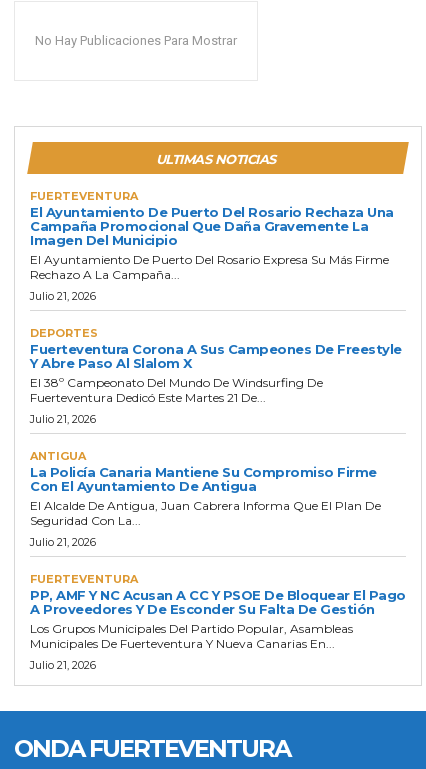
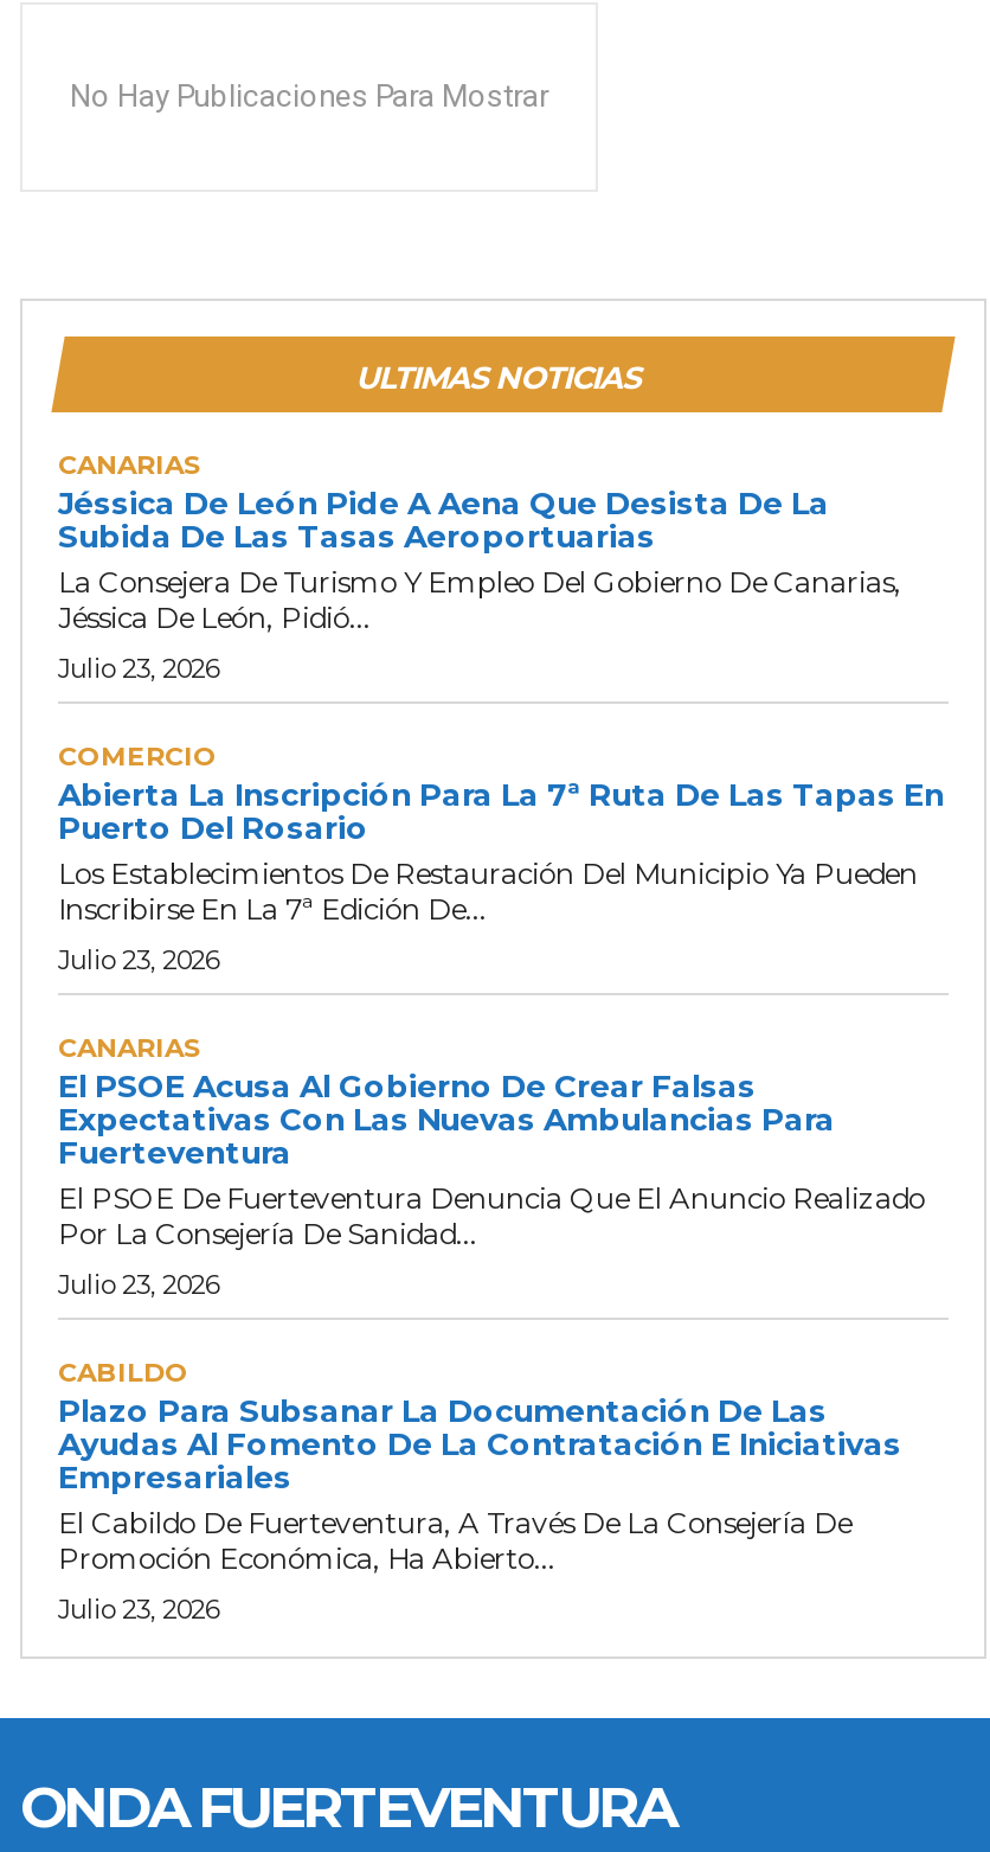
[30,189,393,282] FUERTEVENTURA | El Ayuntamiento De Puerto Del Rosario Rechaza Una | Campaña Promocional Que Daña Gravemente La | Imagen Del Municipio | El Ayuntamiento De Puerto Del Rosario Expresa Su Más Firme | Rechazo A La Campaña... -> [58,447,901,635] CANARIAS | Jéssica De León Pide A Aena Que Desista De La | Subida De Las Tasas Aeroportuarias | La Consejera De Turismo Y Empleo Del Gobierno De Canarias, | Jéssica De León, Pidió...
[30,289,96,303] Julio 21, 2026 -> [58,651,219,684] Julio 23, 2026
[30,326,401,405] DEPORTES | Fuerteventura Corona A Sus Campeones De Freestyle | Y Abre Paso Al Slalom X | El 38º Campeonato Del Mundo De Windsurfing De | Fuerteventura Dedicó Este Martes 21 De... -> [58,739,944,926] COMERCIO | Abierta La Inscripción Para La 7ª Ruta De Las Tapas En | Puerto Del Rosario | Los Establecimientos De Restauración Del Municipio Ya Pueden | Inscribirse En La 7ª Edición De...
[30,412,96,426] Julio 21, 2026 -> [58,943,219,976] Julio 23, 2026
[30,449,381,528] ANTIGUA | La Policía Canaria Mantiene Su Compromiso Firme | Con El Ayuntamiento De Antigua | El Alcalde De Antigua, Juan Cabrera Informa Que El Plan De | Seguridad Con La... -> [58,1030,925,1251] CANARIAS | El PSOE Acusa Al Gobierno De Crear Falsas | Expectativas Con Las Nuevas Ambulancias Para | Fuerteventura | El PSOE De Fuerteventura Denuncia Que El Anuncio Realizado | Por La Consejería De Sanidad...
[30,535,96,549] Julio 21, 2026 -> [58,1267,219,1301] Julio 23, 2026
[30,572,405,651] FUERTEVENTURA | PP, AMF Y NC Acusan A CC Y PSOE De Bloquear El Pago | A Proveedores Y De Esconder Su Falta De Gestión | Los Grupos Municipales Del Partido Popular, Asambleas | Municipales De Fuerteventura Y Nueva Canarias En... -> [58,1355,901,1575] CABILDO | Plazo Para Subsanar La Documentación De Las | Ayudas Al Fomento De La Contratación E Iniciativas | Empresariales | El Cabildo De Fuerteventura, A Través De La Consejería De | Promoción Económica, Ha Abierto...
[30,658,96,672] Julio 21, 2026 -> [58,1592,219,1625] Julio 23, 2026

